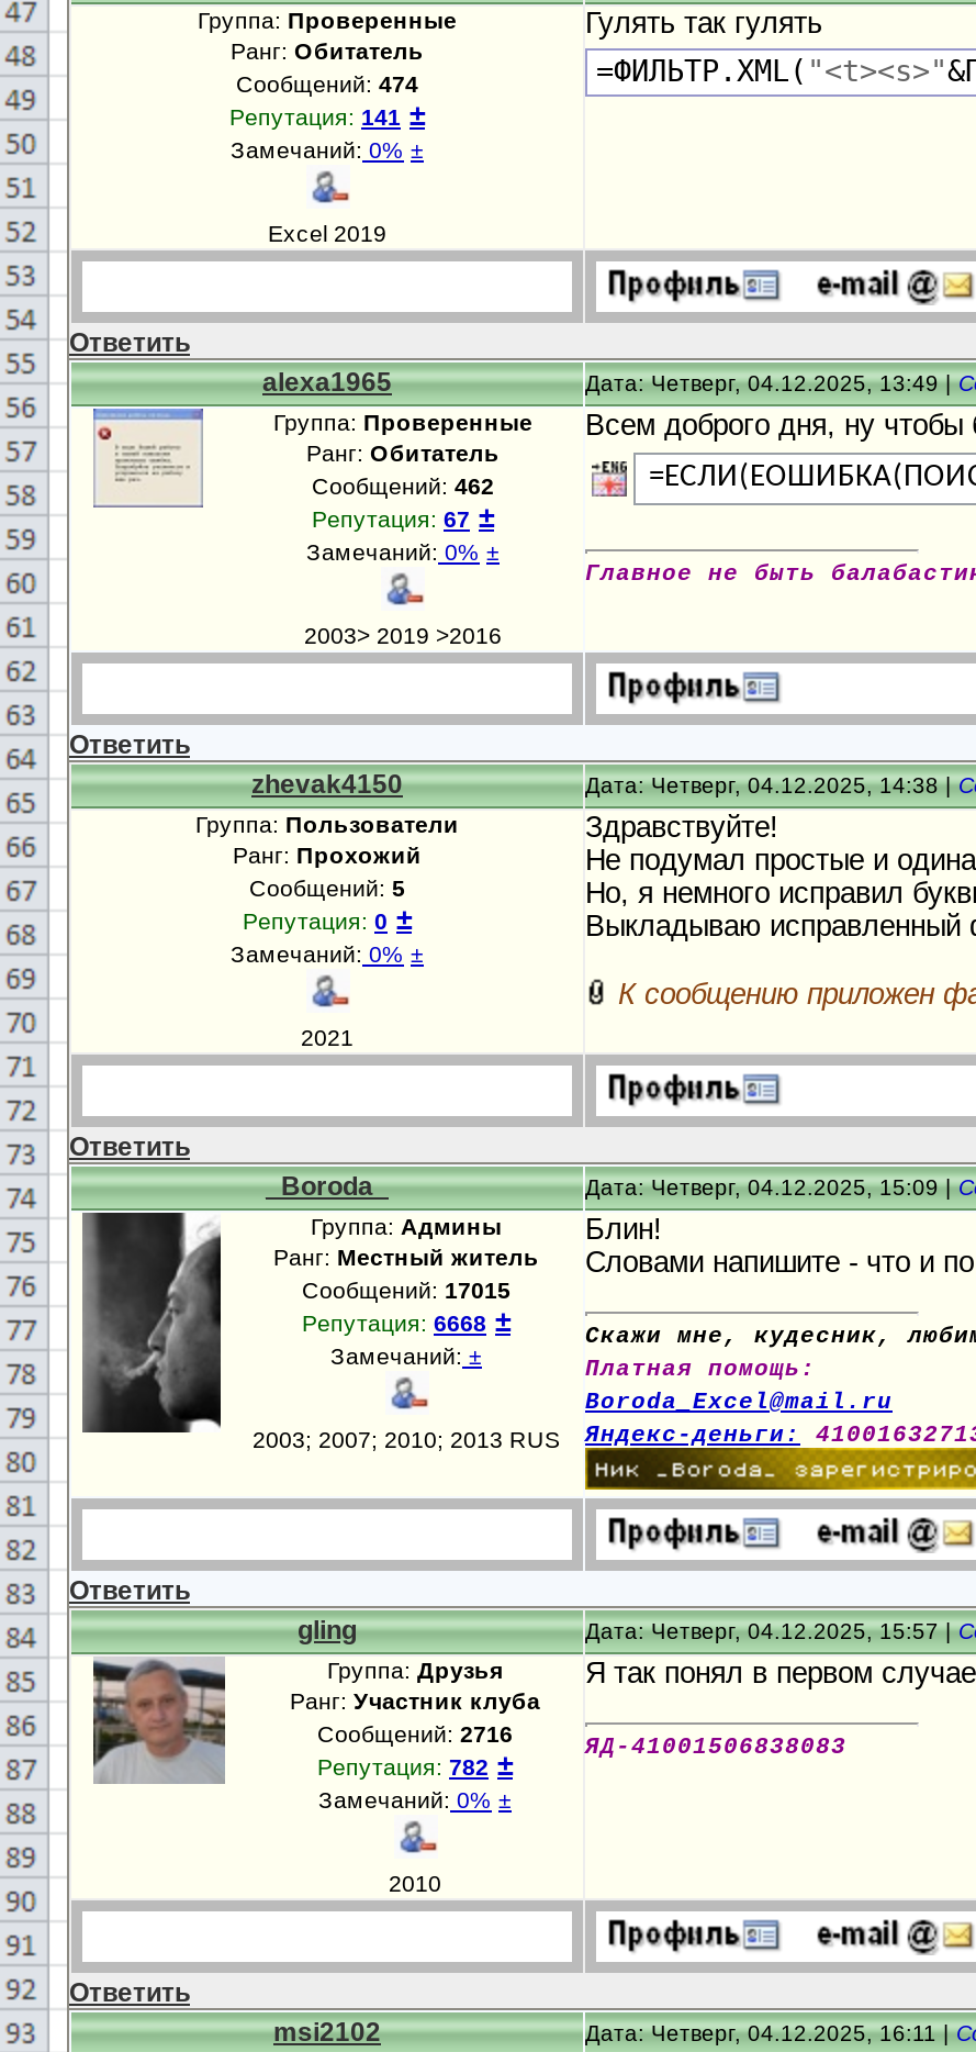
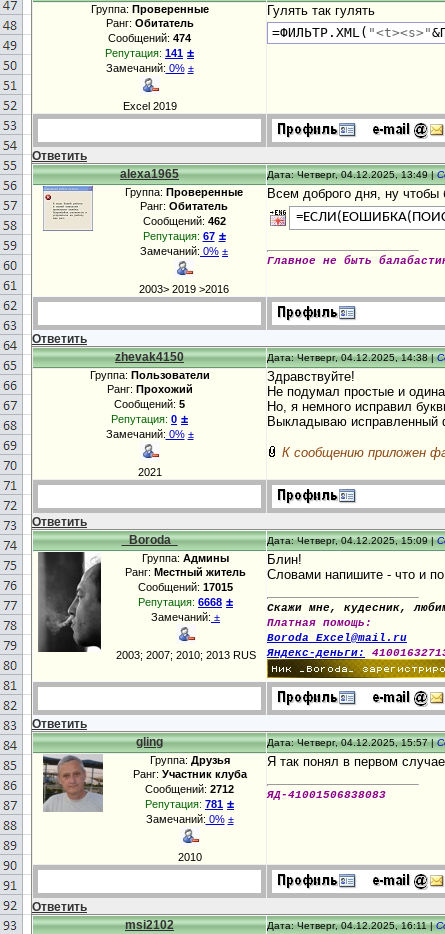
[317,1720,513,1747] Сообщений: 2716 -> [145,783,234,795] Сообщений: 2712
[317,1749,513,1782] Репутация: 782 ± -> [145,796,234,811] Репутация: 781 ±

